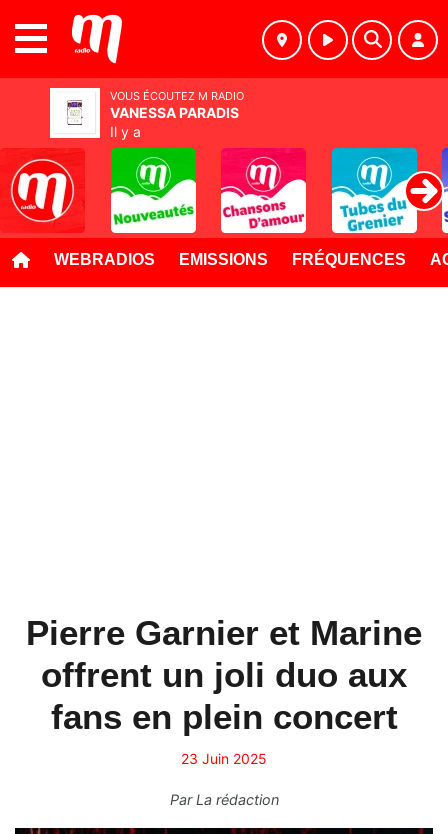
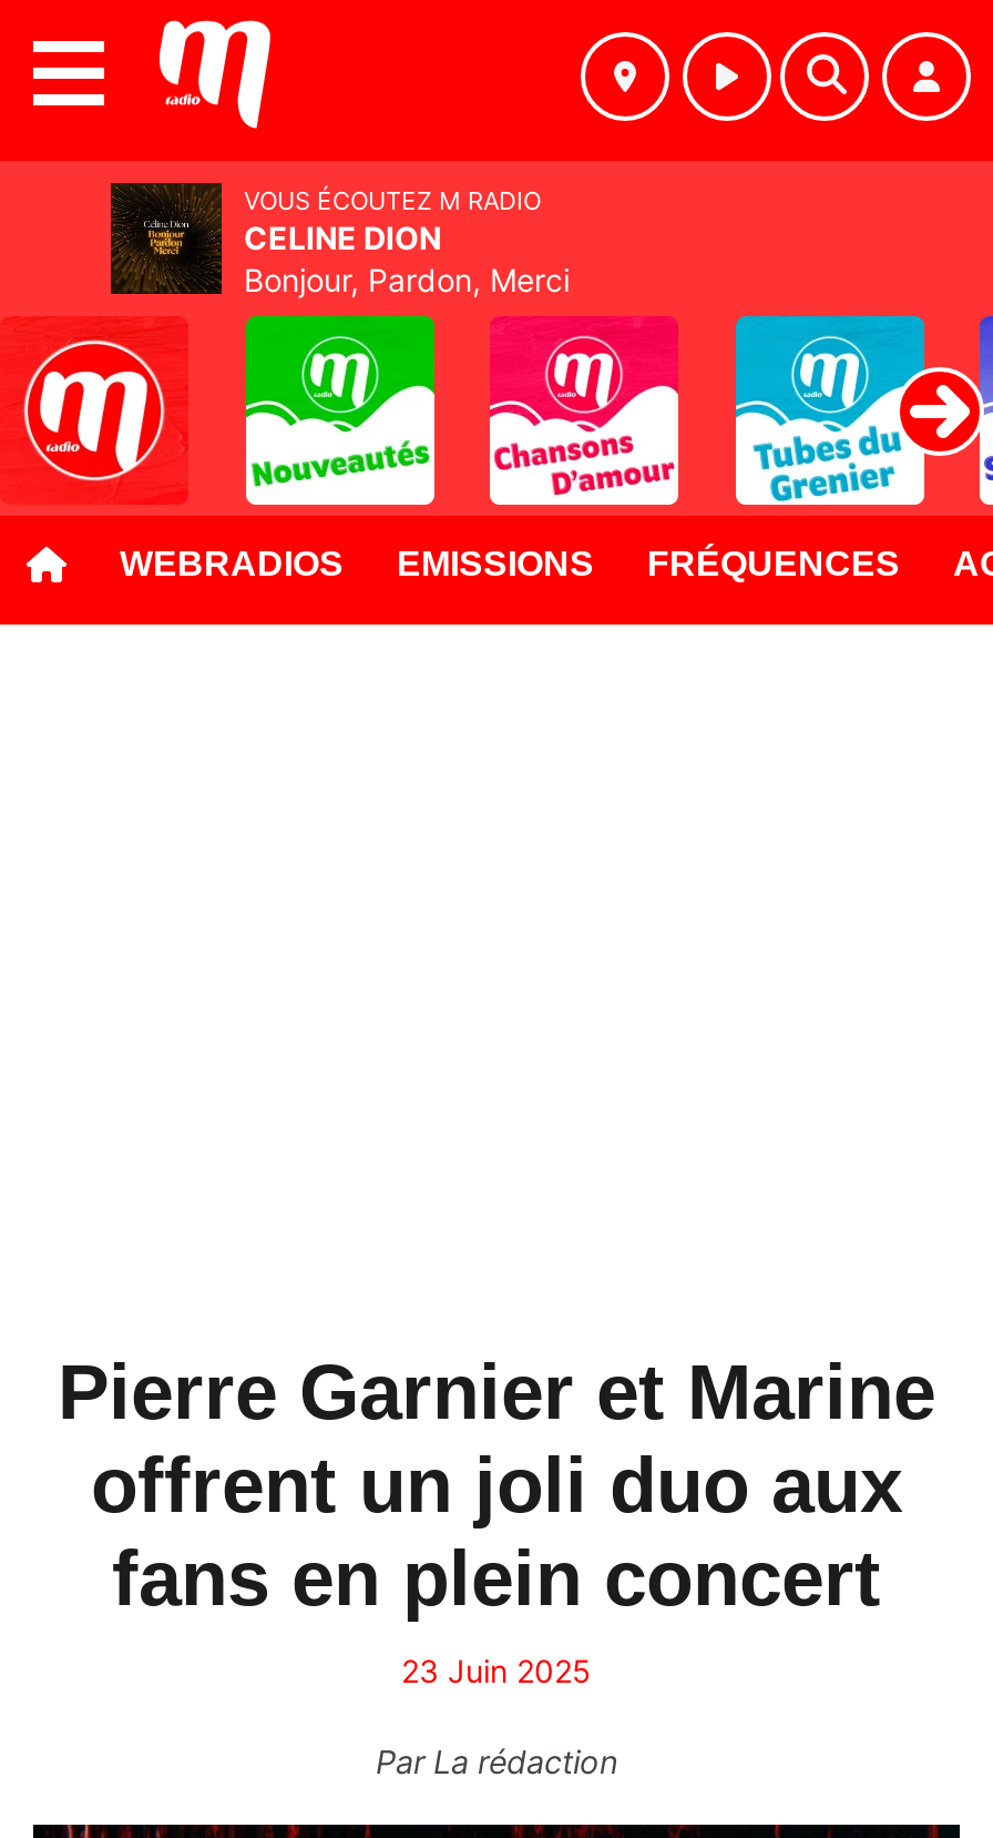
[49,87,239,140] [image] | VANESSA PARADIS | Il y a -> [109,181,570,298] [image] | CELINE DION | Bonjour, Pardon, Merci

